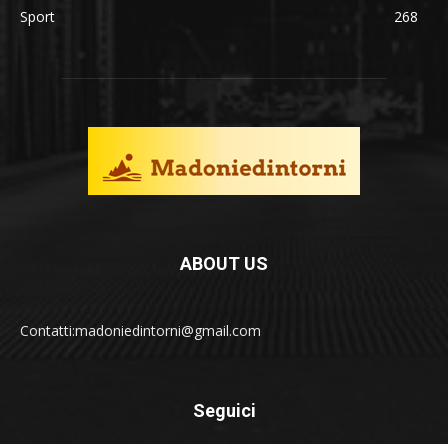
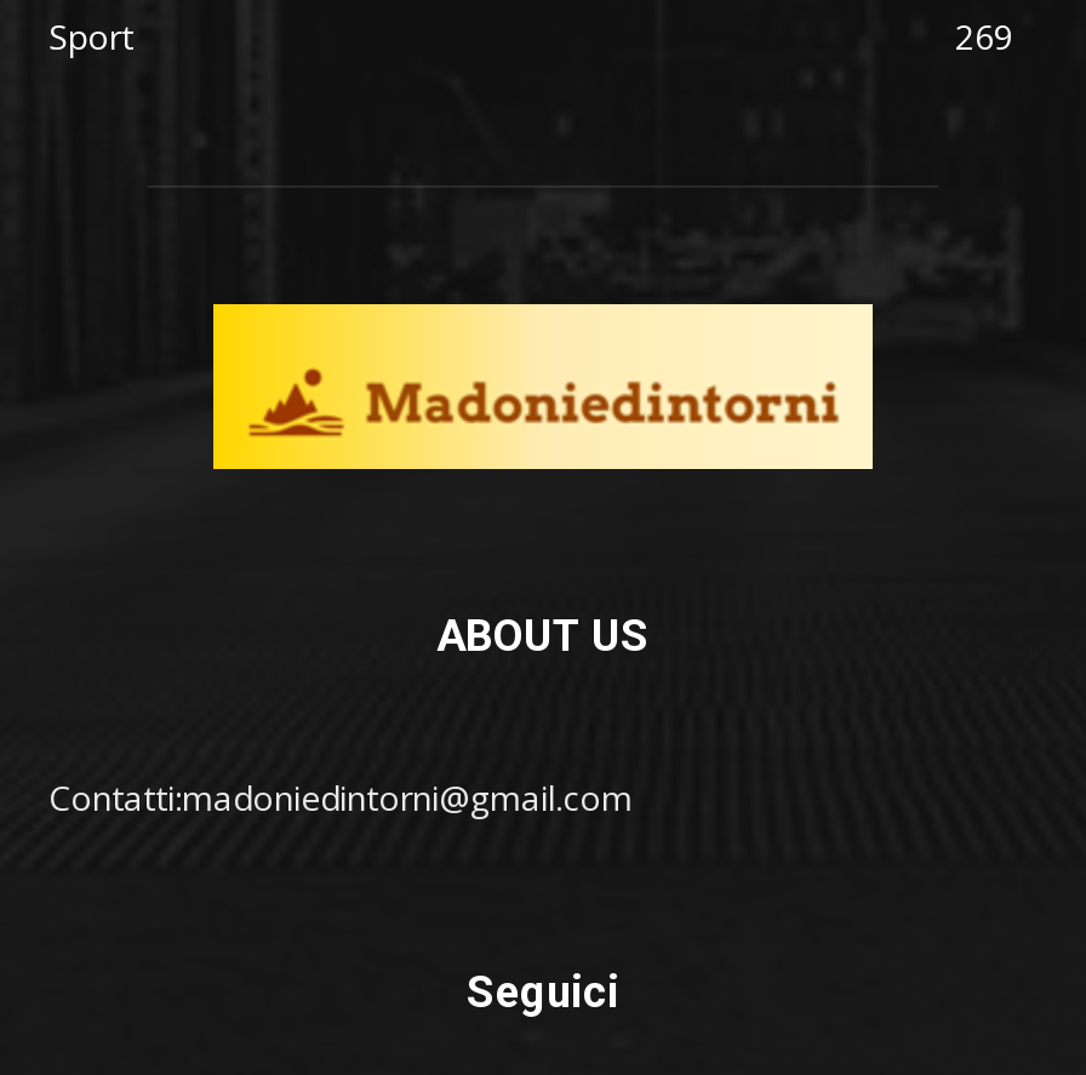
[394,7,418,26] 268 -> [955,14,1013,60] 269

